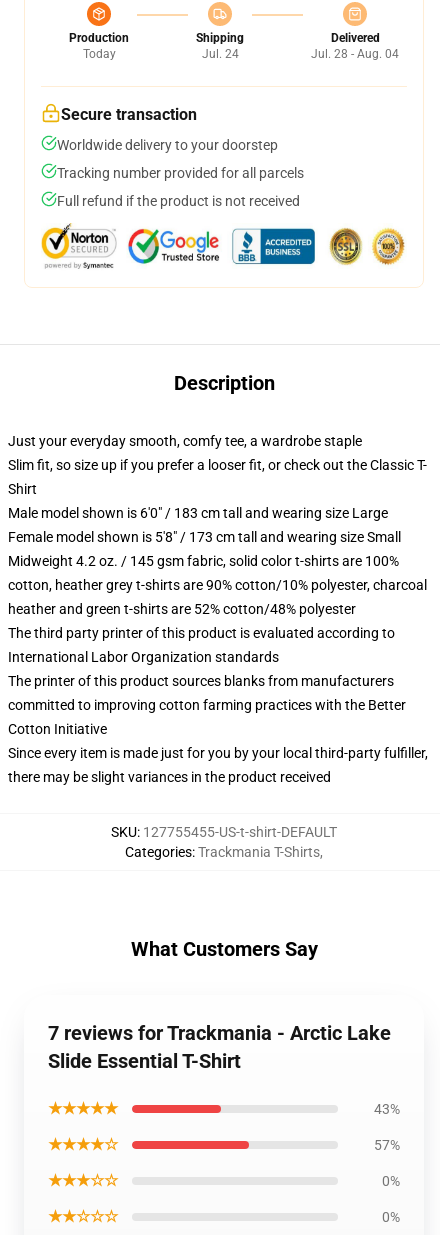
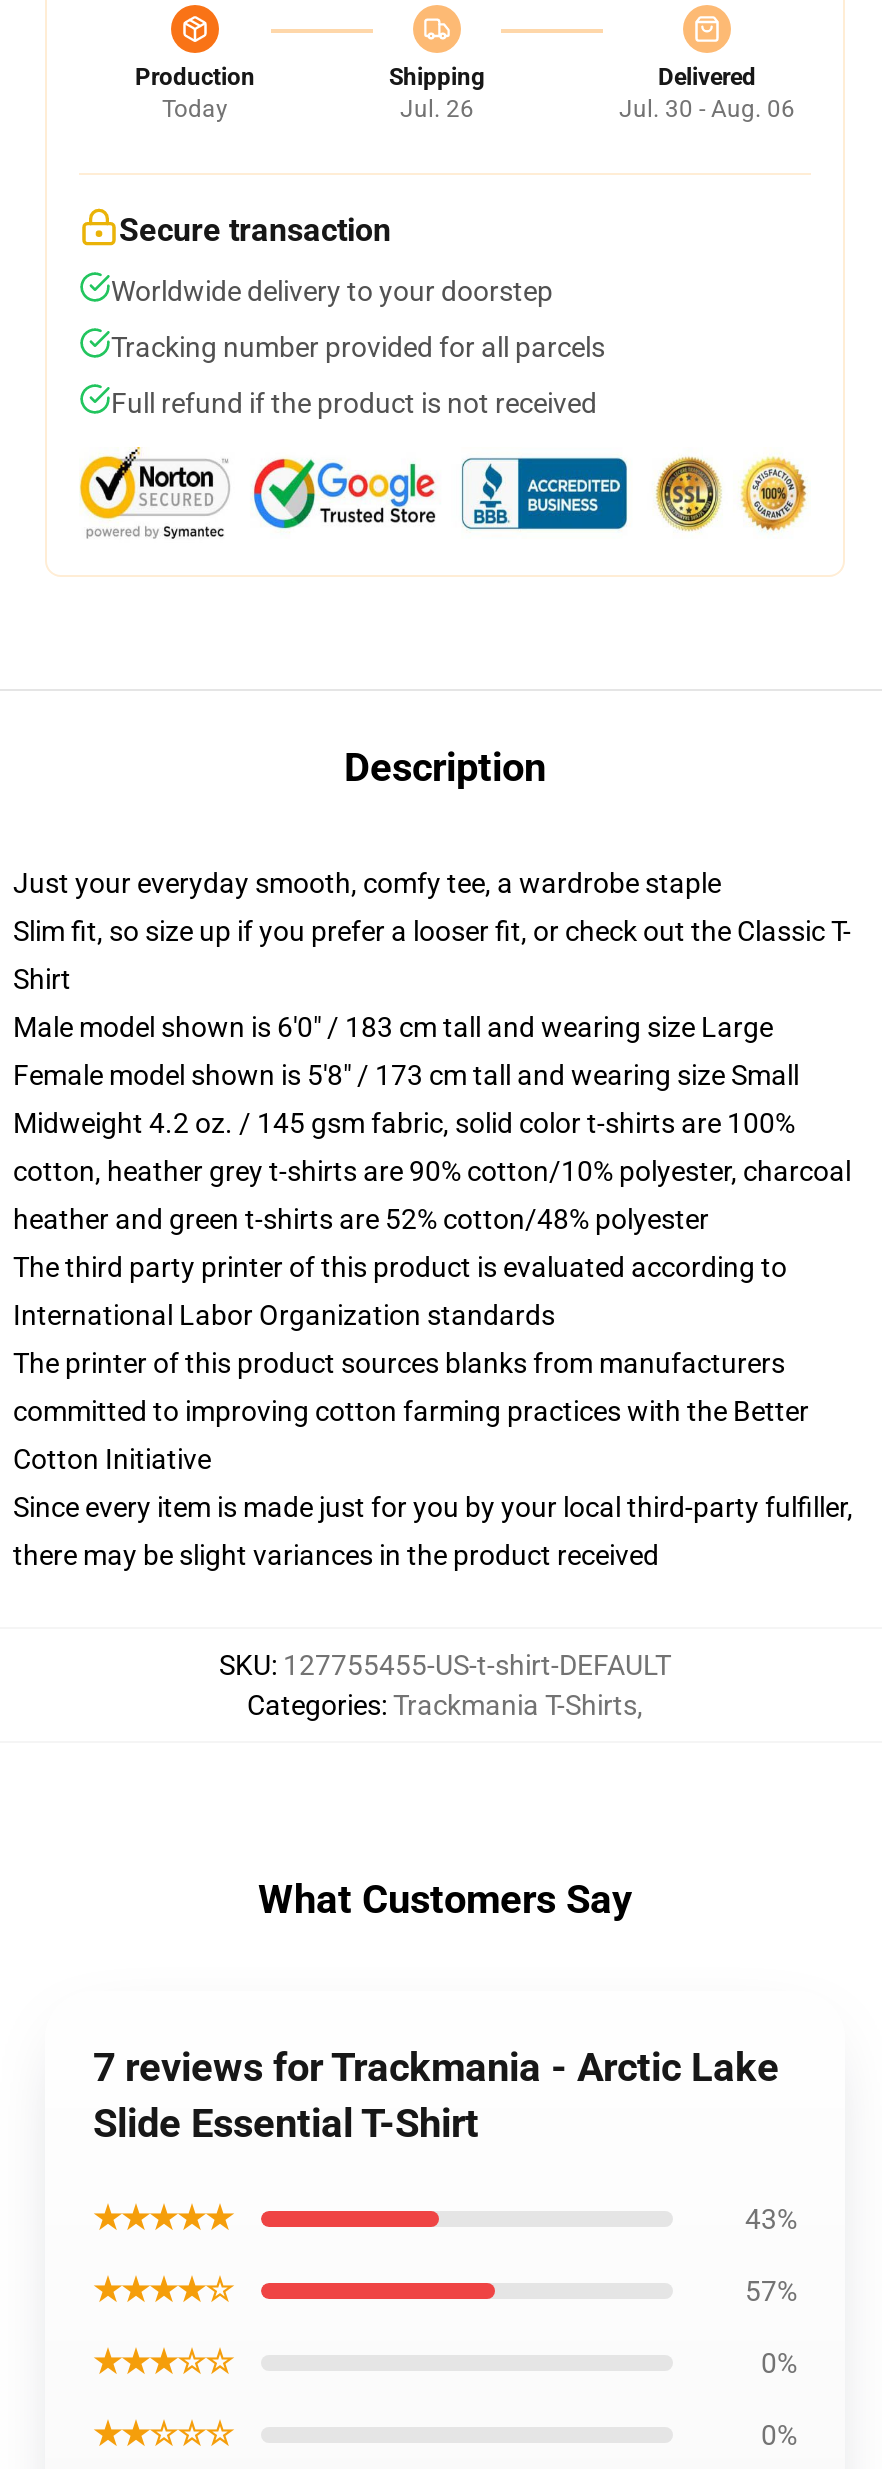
[201,47,238,61] Jul. 24 -> [400,95,474,123] Jul. 26
[311,47,399,61] Jul. 28 - Aug. 04 -> [619,95,795,123] Jul. 30 - Aug. 06

